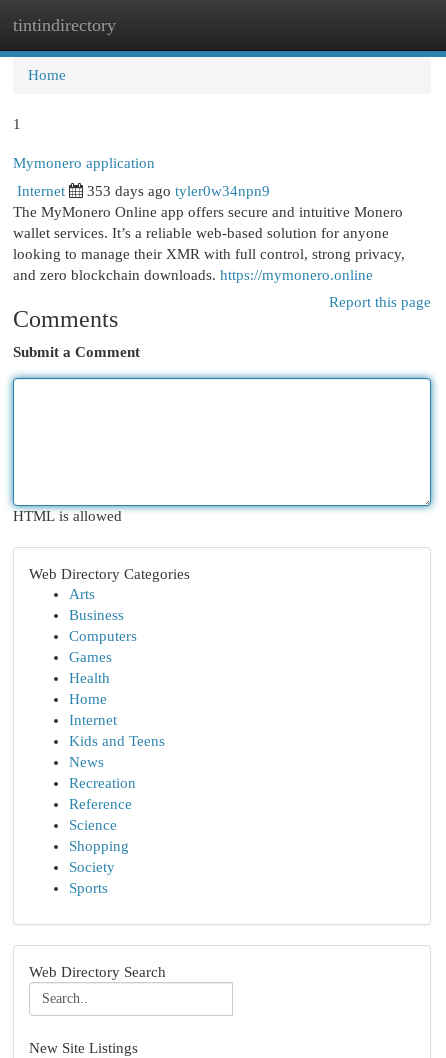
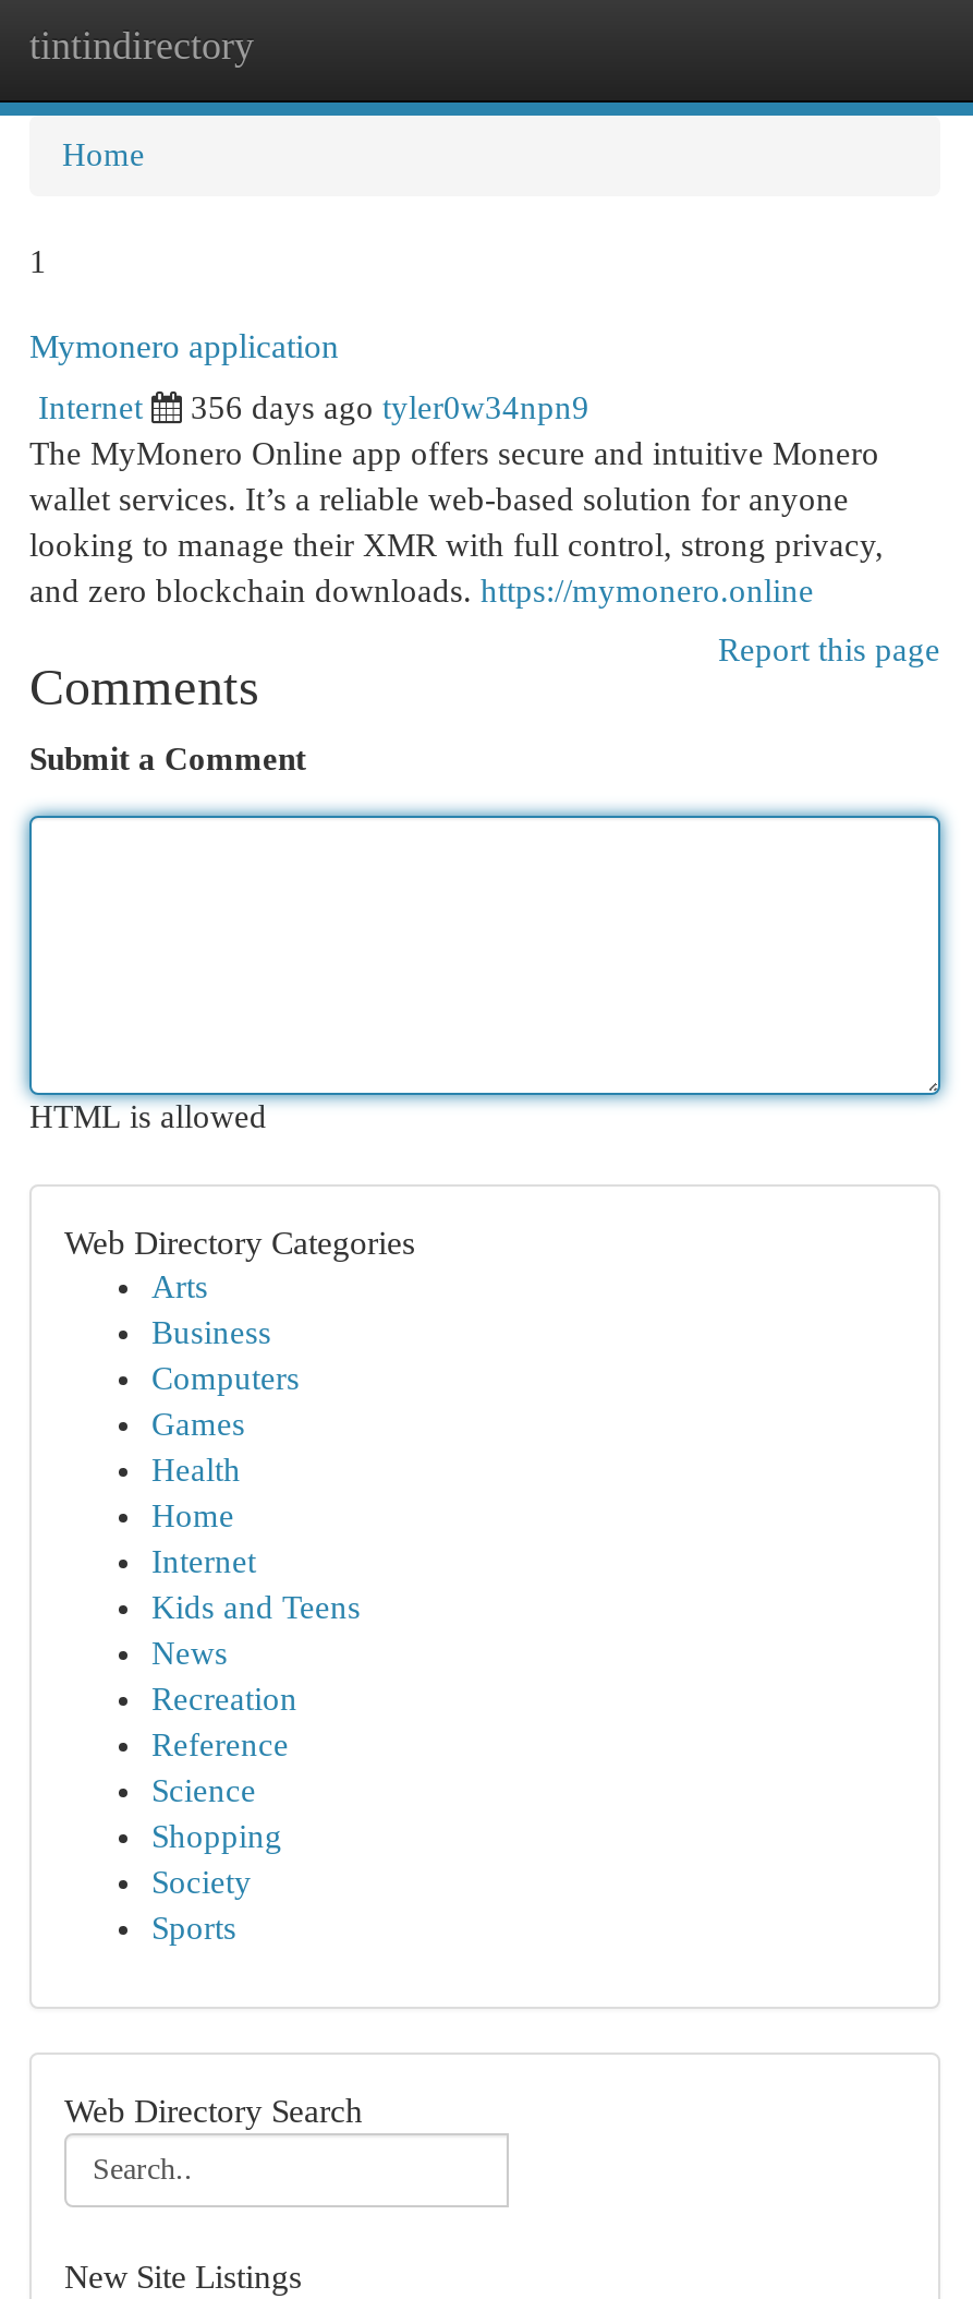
[87,183,270,199] 353 days ago tyler0w34npn9 -> [191,390,589,425] 356 days ago tyler0w34npn9

